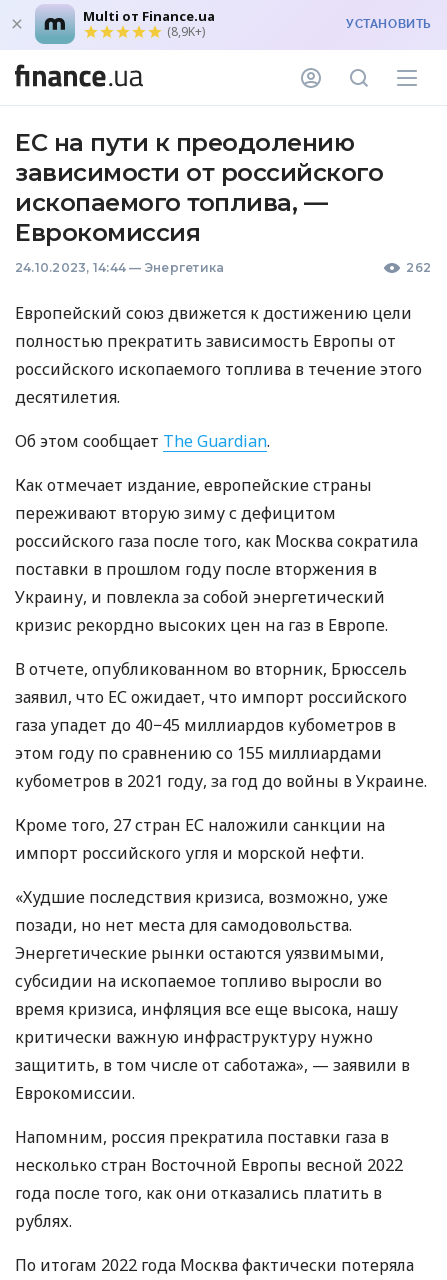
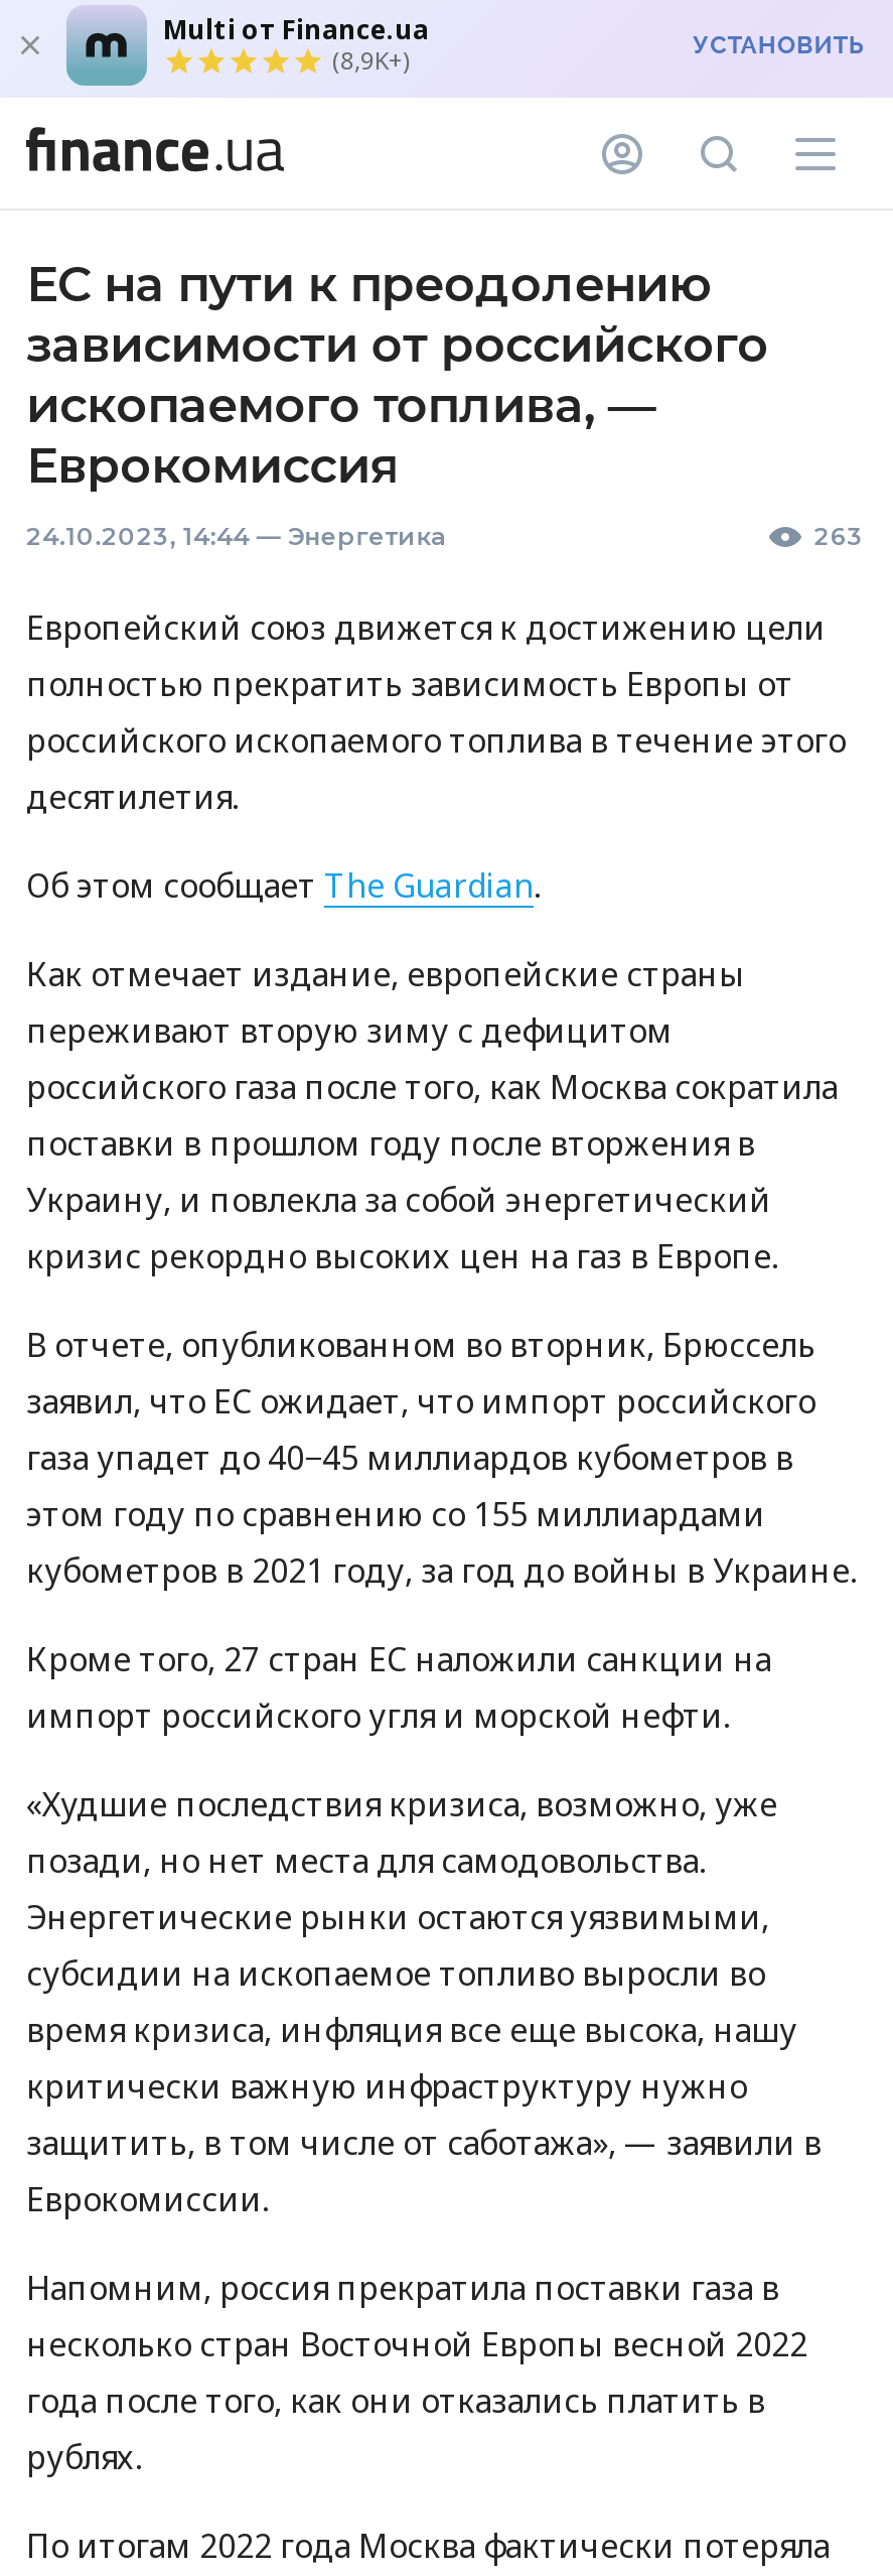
[406,260,431,275] 262 -> [814,521,864,551] 263

